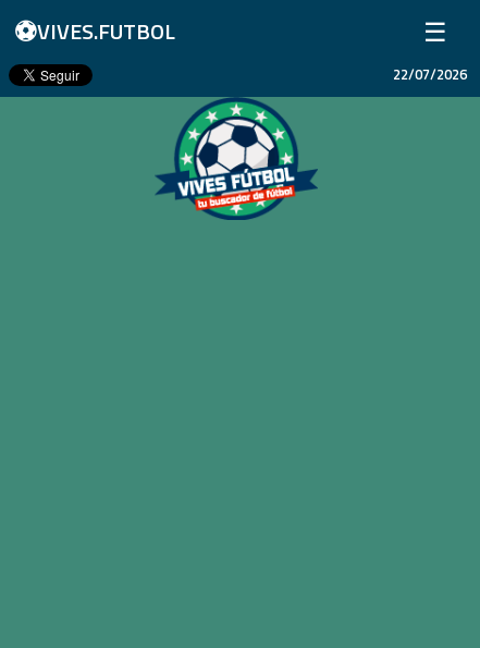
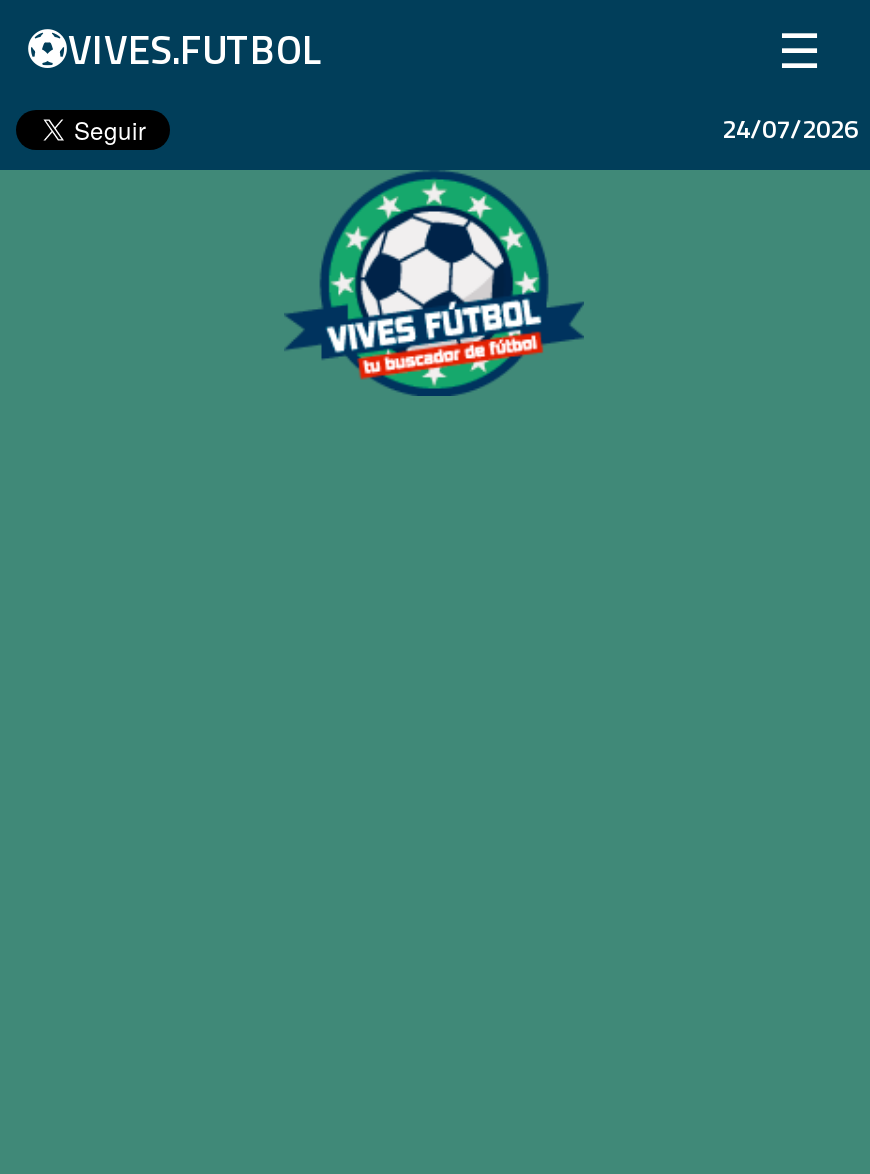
[393,63,467,85] 22/07/2026 -> [722,108,858,148] 24/07/2026

